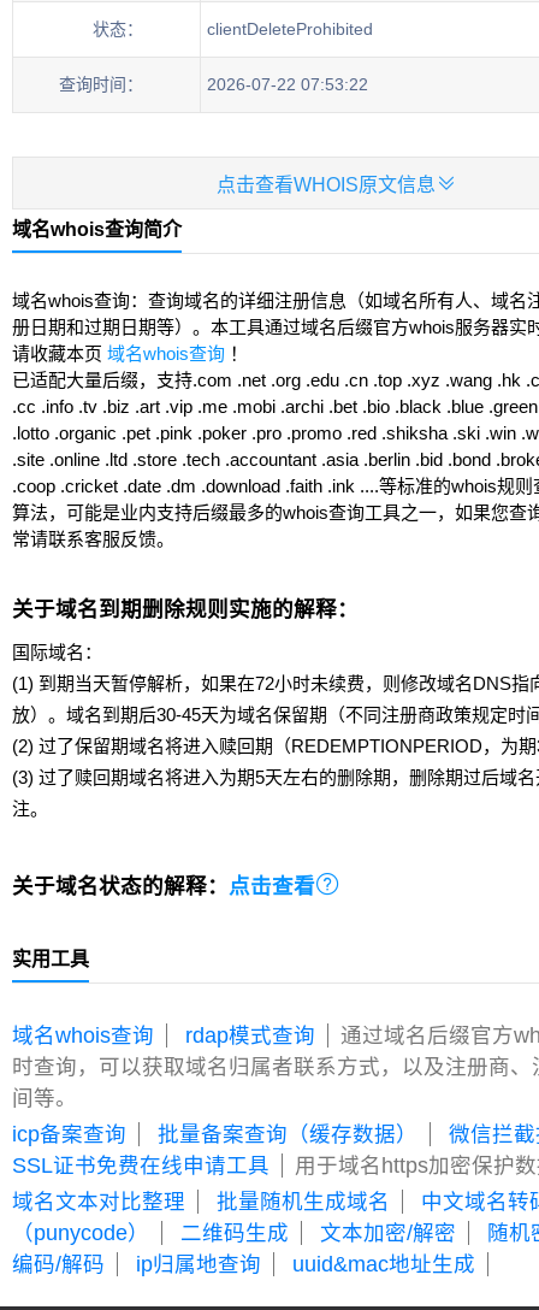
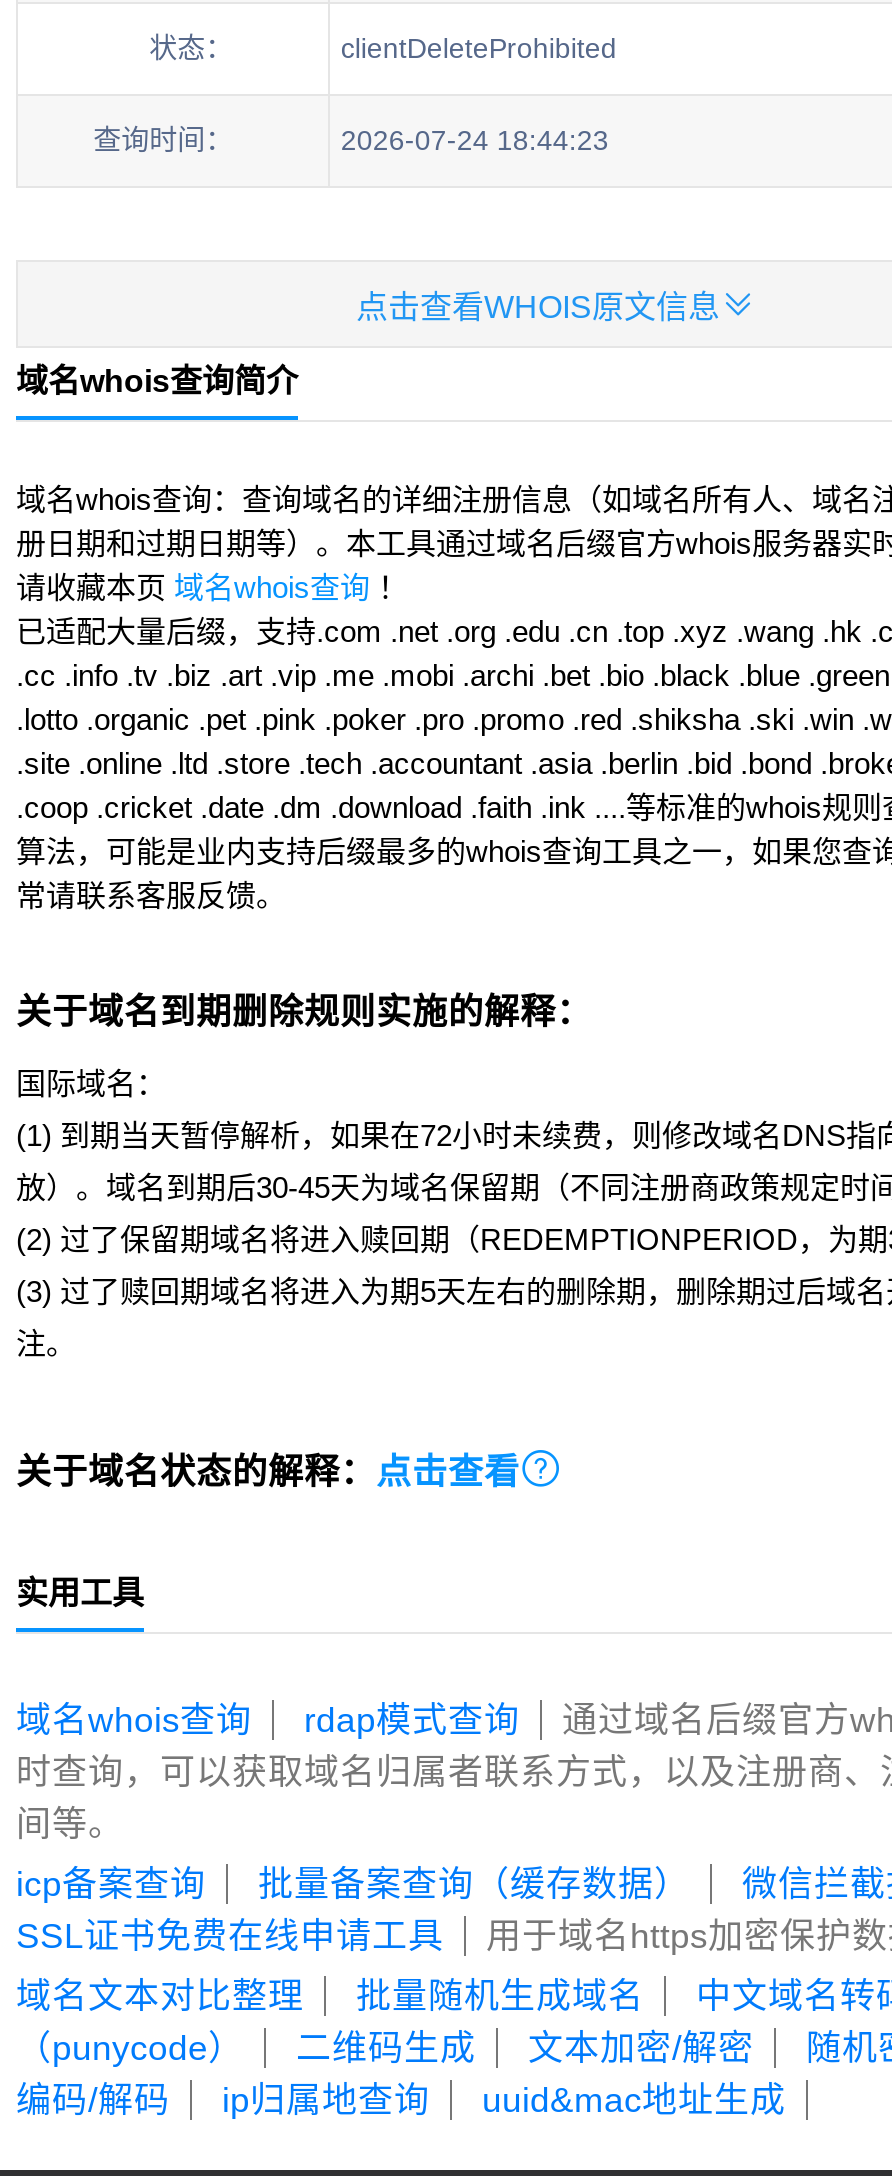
[207,75,369,94] 2026-07-22 07:53:22 -> [341,124,609,156] 2026-07-24 18:44:23

